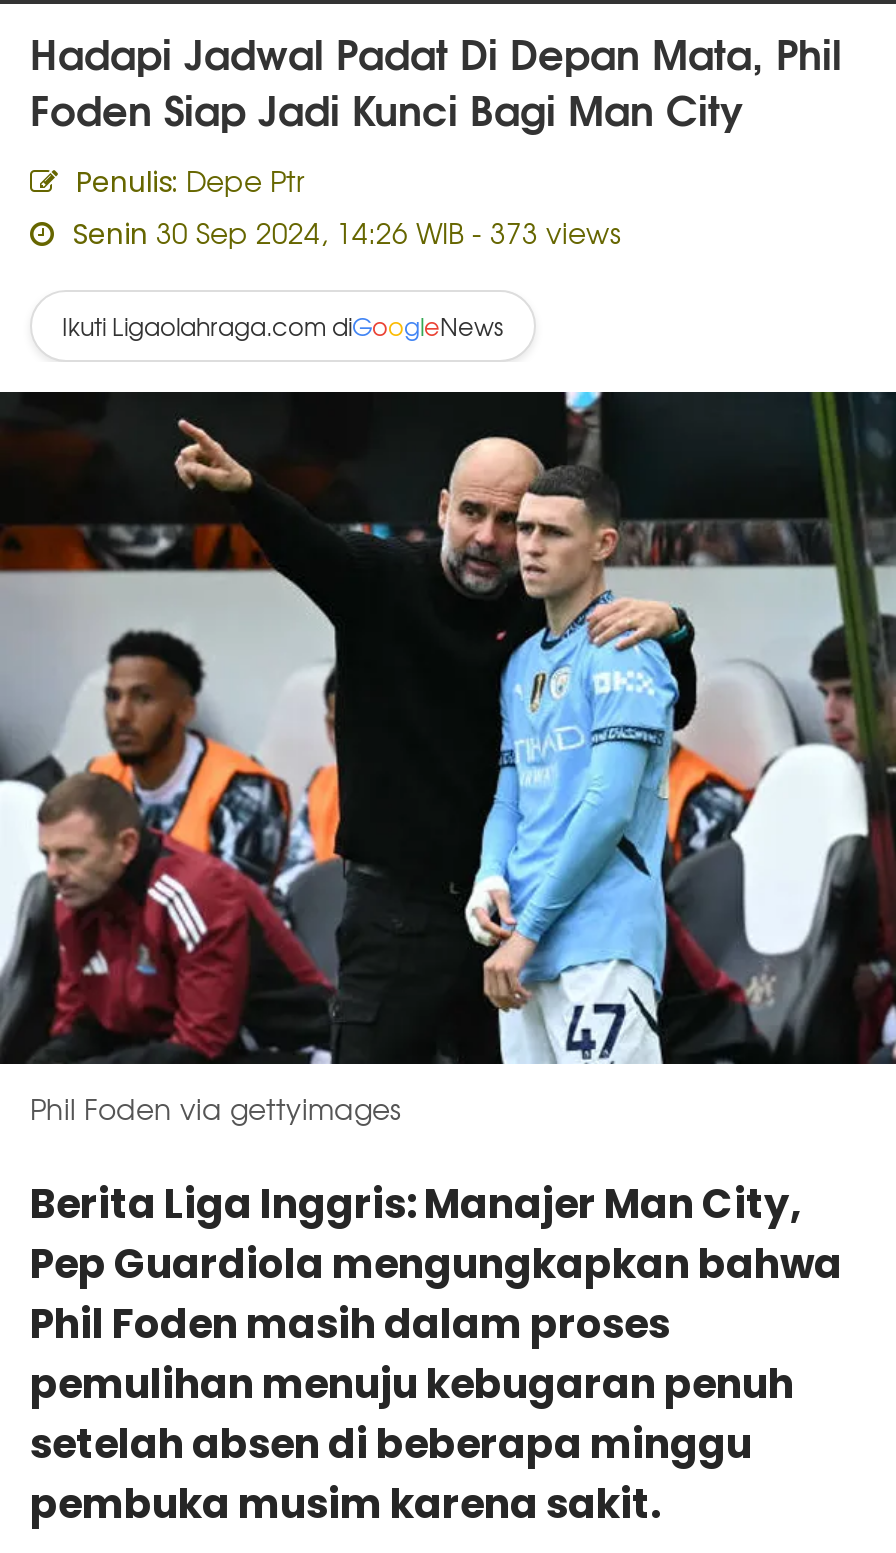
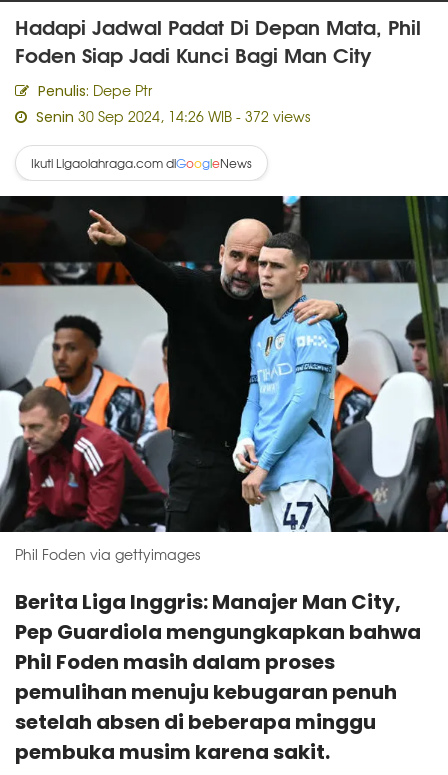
[64,212,620,252] Senin 30 Sep 2024, 14:26 WIB - 373 views -> [32,106,310,126] Senin 30 Sep 2024, 14:26 WIB - 372 views

